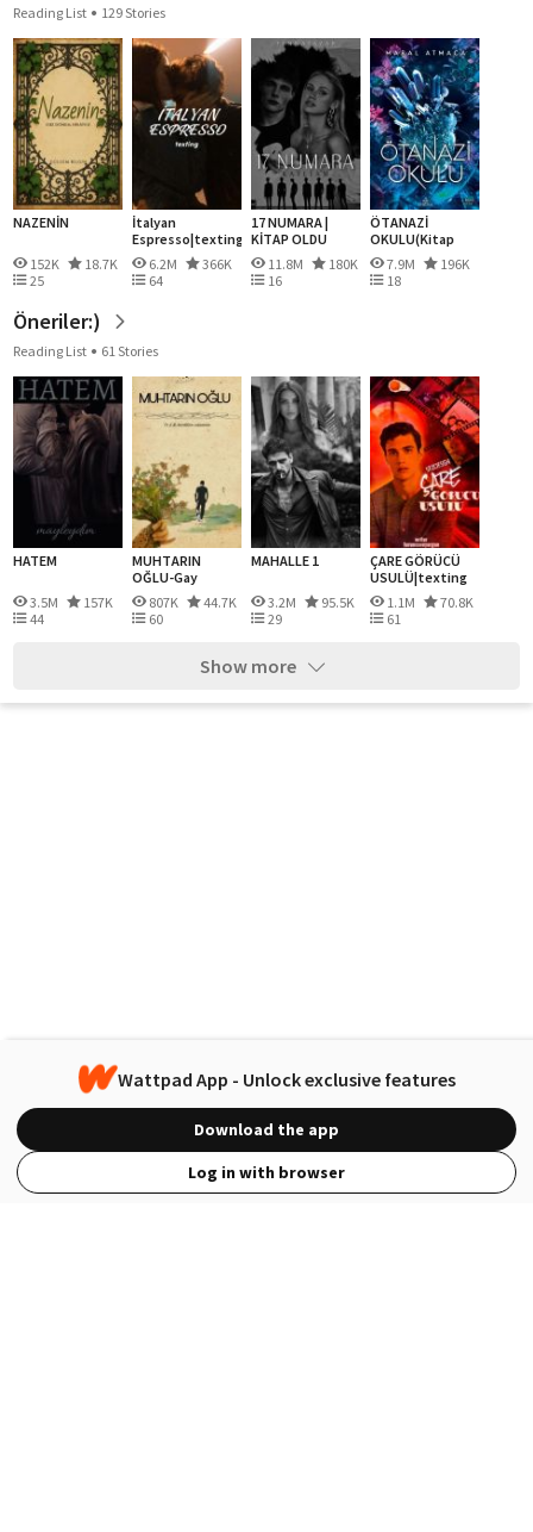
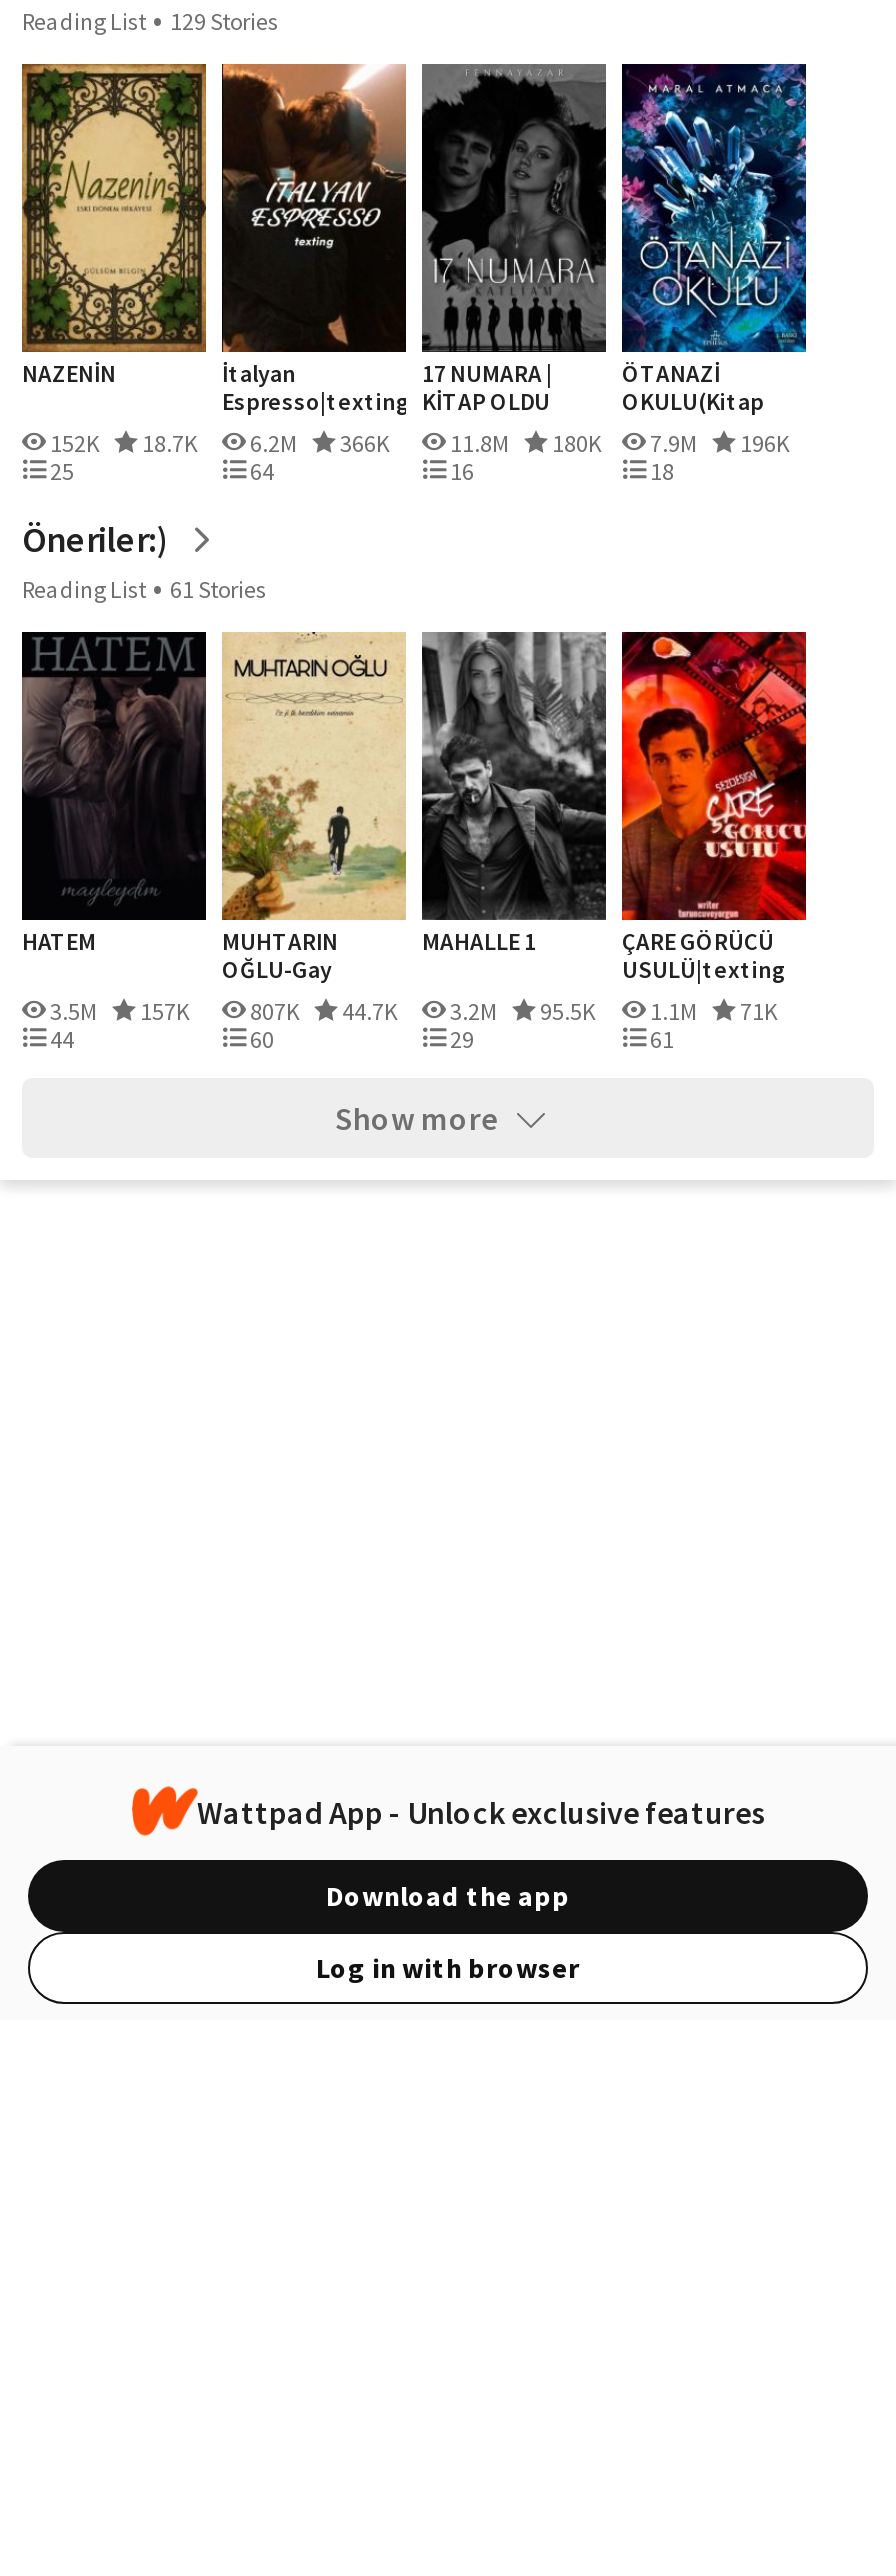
[27,593,474,611] 3.5M 157K 807K 44.7K 3.2M 95.5K 1.1M 70.8K -> [46,996,778,1026] 3.5M 157K 807K 44.7K 3.2M 95.5K 1.1M 71K

